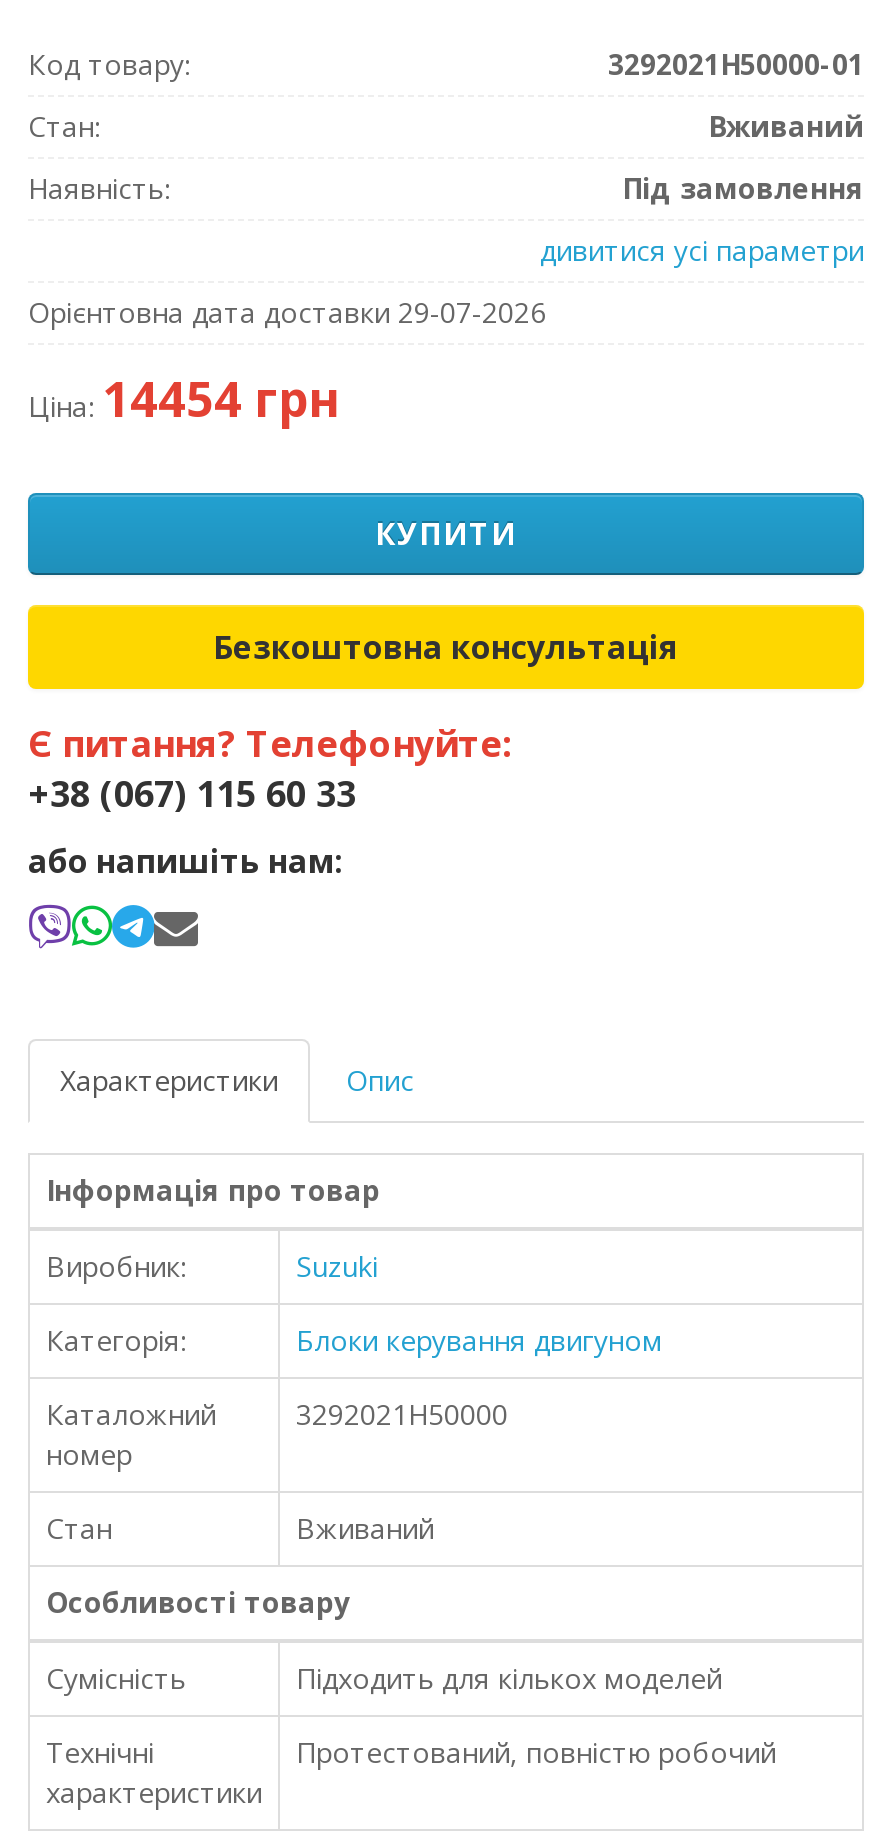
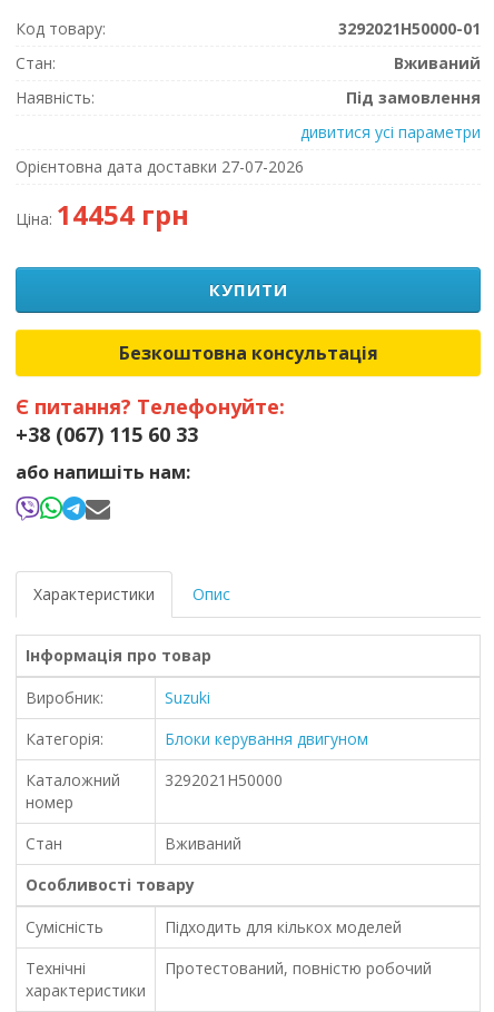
[28,294,546,332] Орієнтовна дата доставки 29-07-2026 -> [16,156,304,177] Орієнтовна дата доставки 27-07-2026

